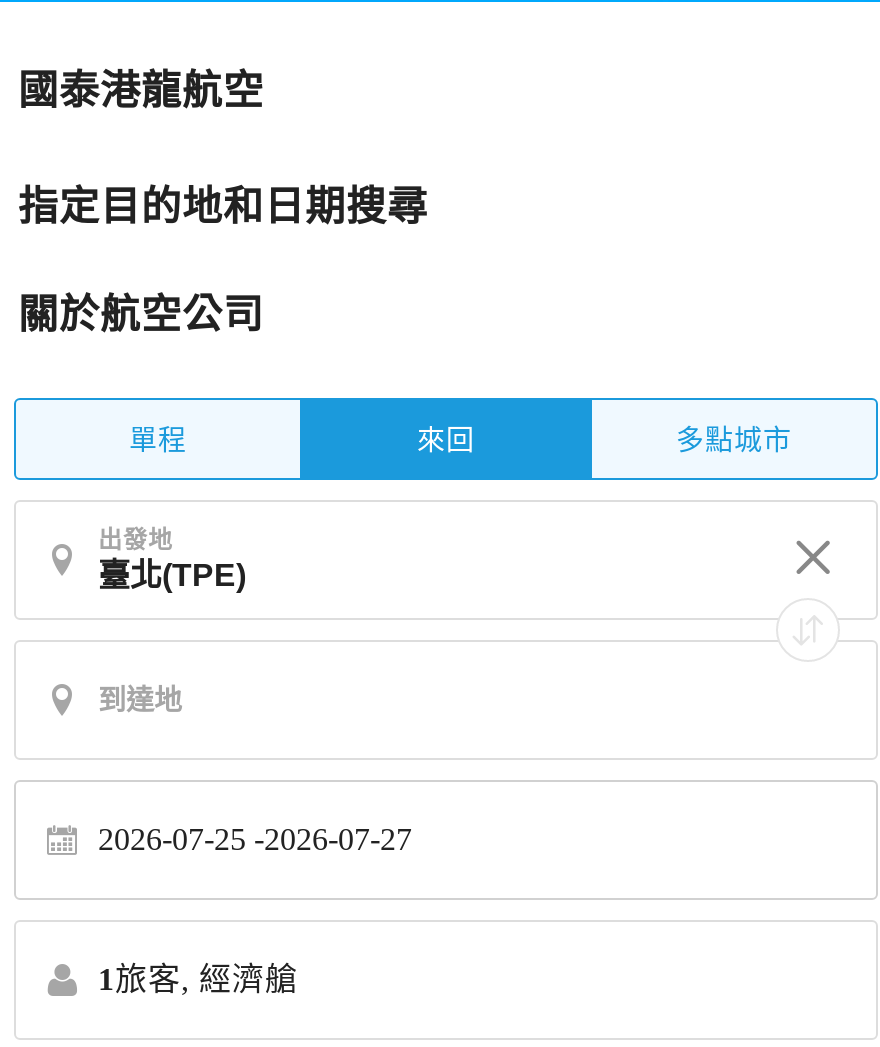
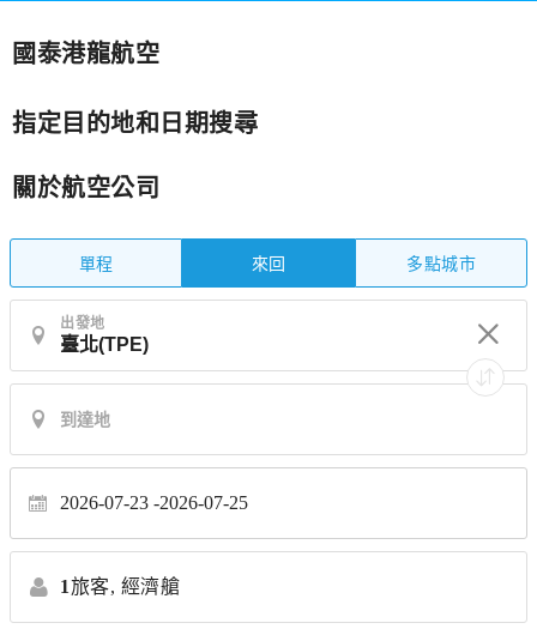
[98,822,412,856] 2026-07-25 -2026-07-27 -> [60,492,248,513] 2026-07-23 -2026-07-25

